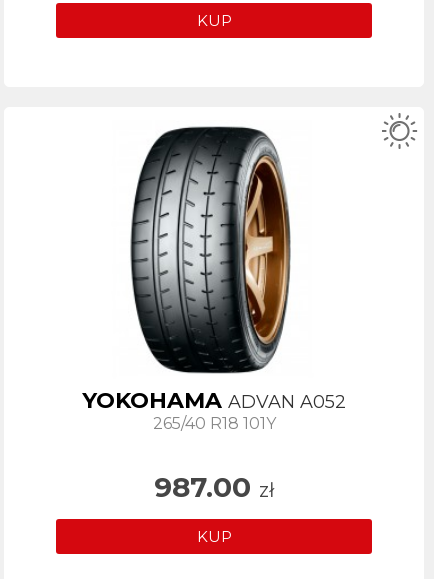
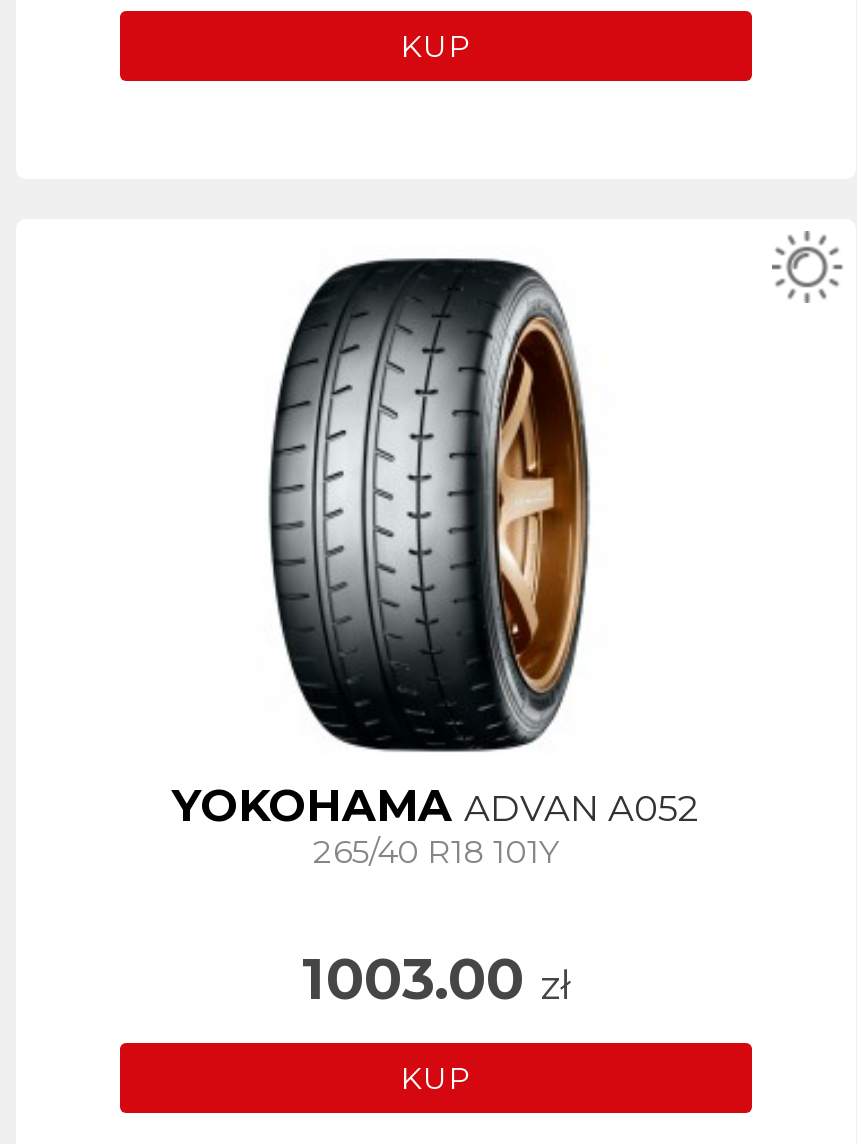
[154,469,274,503] 987.00 zł -> [302,944,570,1012] 1003.00 zł

